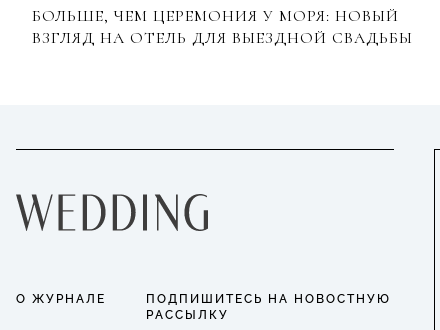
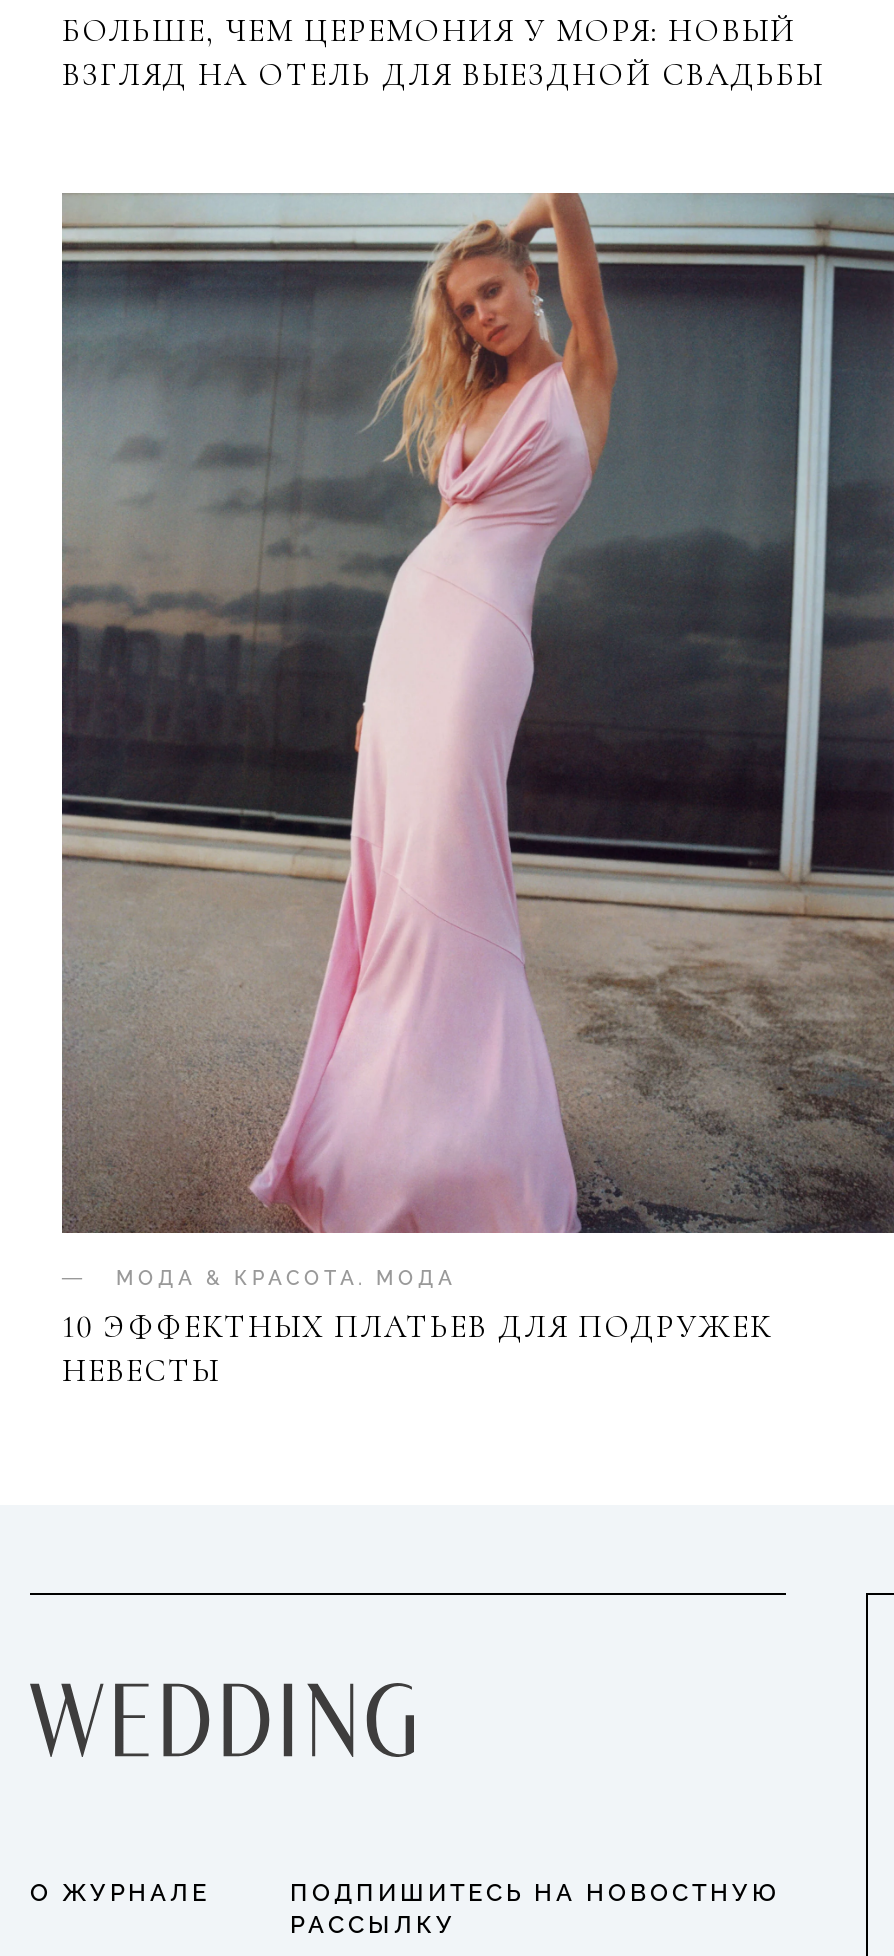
none -> [60,190,888,1392] [image] | МОДА & КРАСОТА. МОДА | 10 ЭФФЕКТНЫХ ПЛАТЬЕВ ДЛЯ ПОДРУЖЕК | НЕВЕСТЫ

